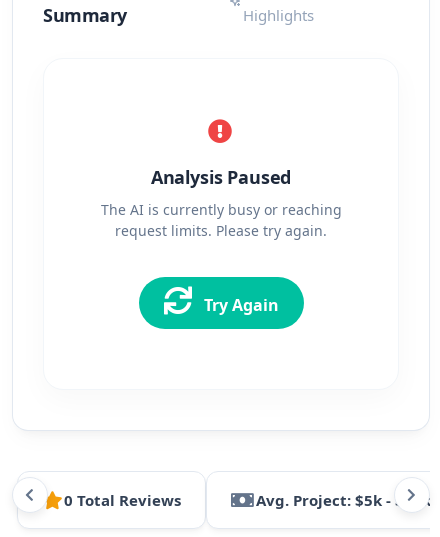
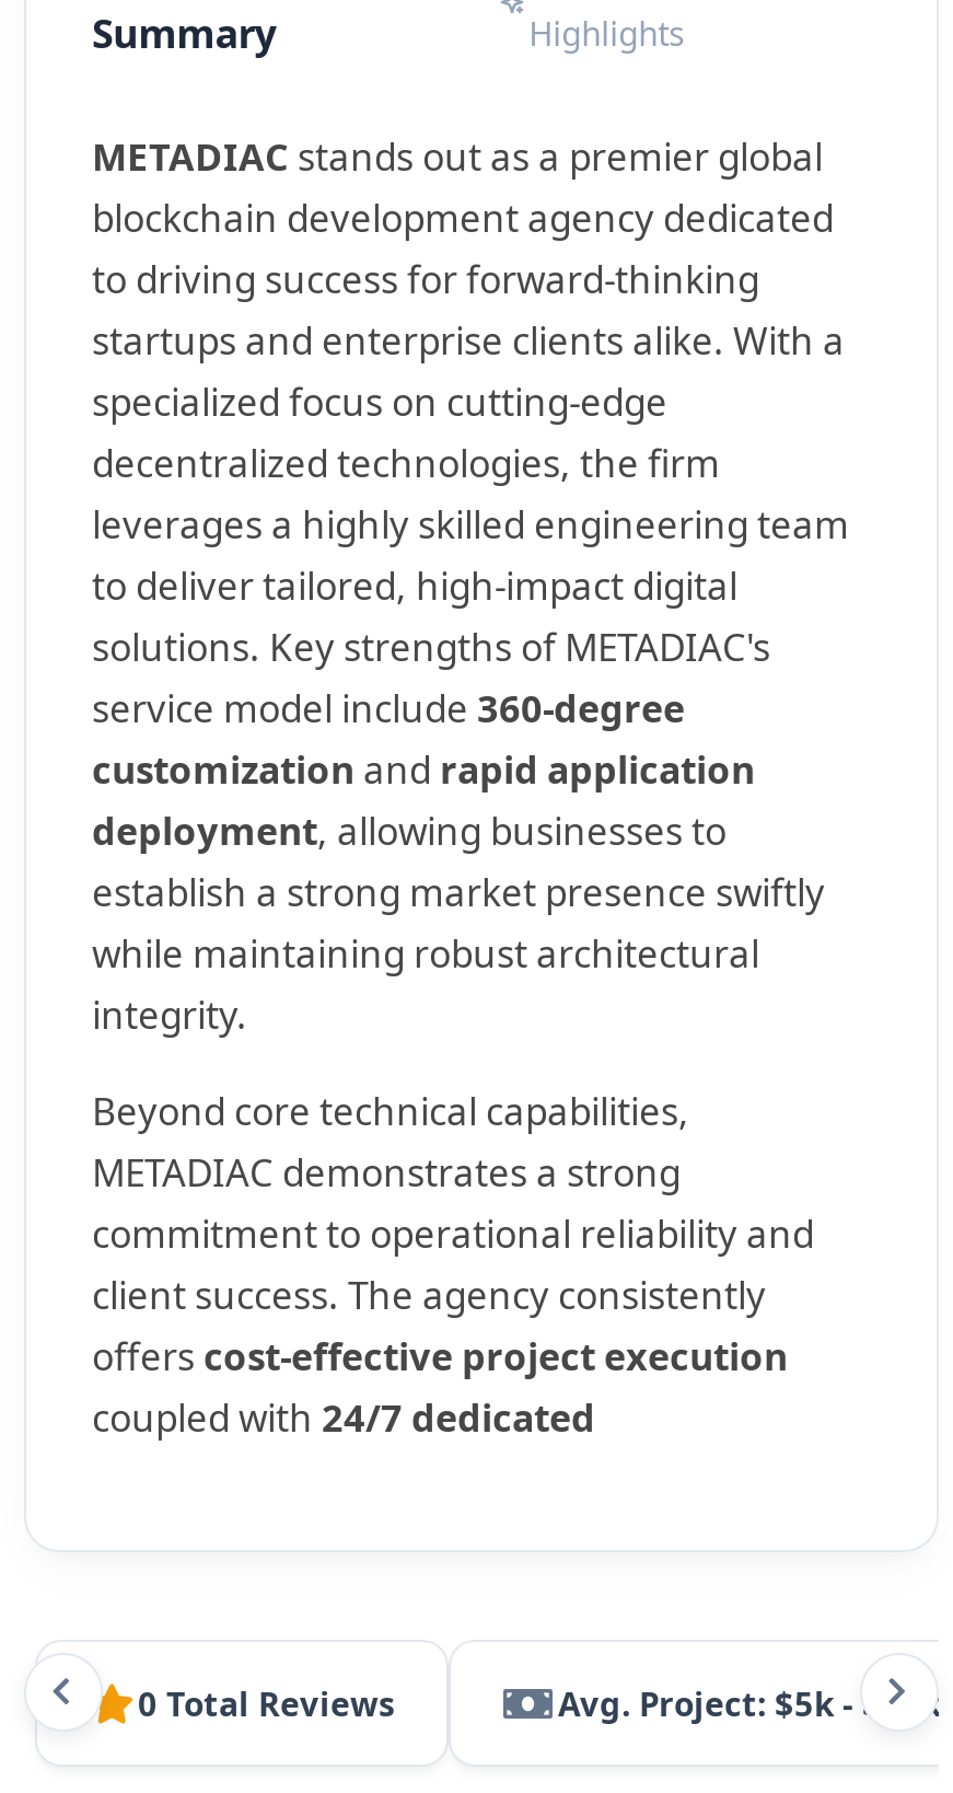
[100,165,341,316] Analysis Paused | The AI is currently busy or reaching | request limits. Please try again. | Try Again -> [92,131,849,1443] METADIAC stands out as a premier global | blockchain development agency dedicated | to driving success for forward-thinking | startups and enterprise clients alike. With a | specialized focus on cutting-edge | decentralized technologies, the firm | leverages a highly skilled engineering team | to deliver tailored, high-impact digital | solutions. Key strengths of METADIAC's | service model include 360-degree | customization and rapid application | deployment, allowing businesses to | establish a strong market presence swiftly | while maintaining robust architectural | integrity. | Beyond core technical capabilities, | METADIAC demonstrates a strong | commitment to operational reliability and | client success. The agency consistently | offers cost-effective project execution | coupled with 24/7 dedicated

